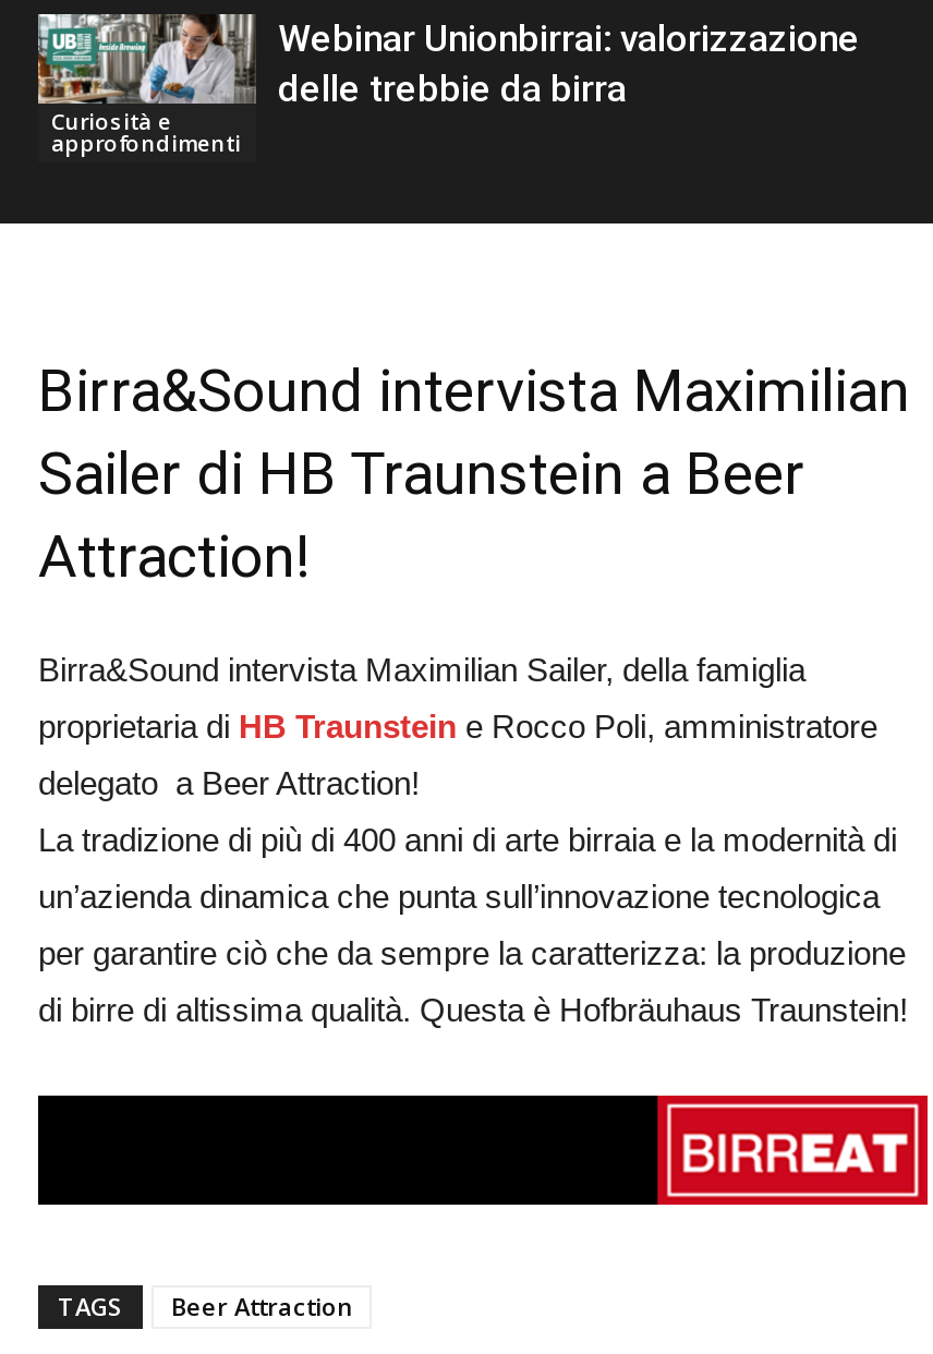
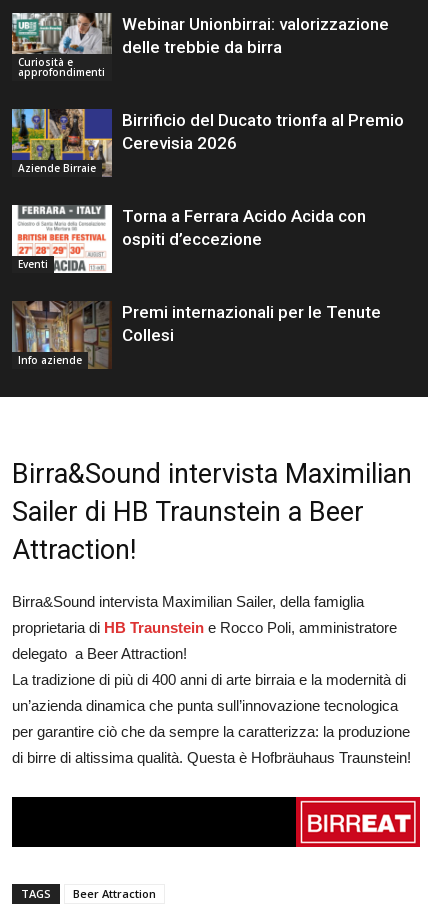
none -> [11,108,113,177] [image] | Aziende Birraie
none -> [11,204,113,274] [image] | Eventi
none -> [11,301,111,369] [image] | Info aziende
none -> [122,109,404,152] Birrificio del Ducato trionfa al Premio | Cerevisia 2026
none -> [122,205,366,248] Torna a Ferrara Acido Acida con | ospiti d’eccezione
none -> [122,301,381,344] Premi internazionali per le Tenute | Collesi

